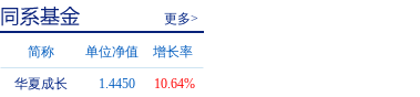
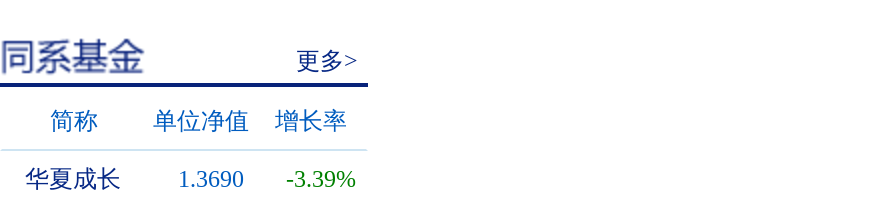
[99,76,135,91] 1.4450 -> [178,165,244,193] 1.3690
[154,76,195,91] 10.64% -> [286,165,356,193] -3.39%

